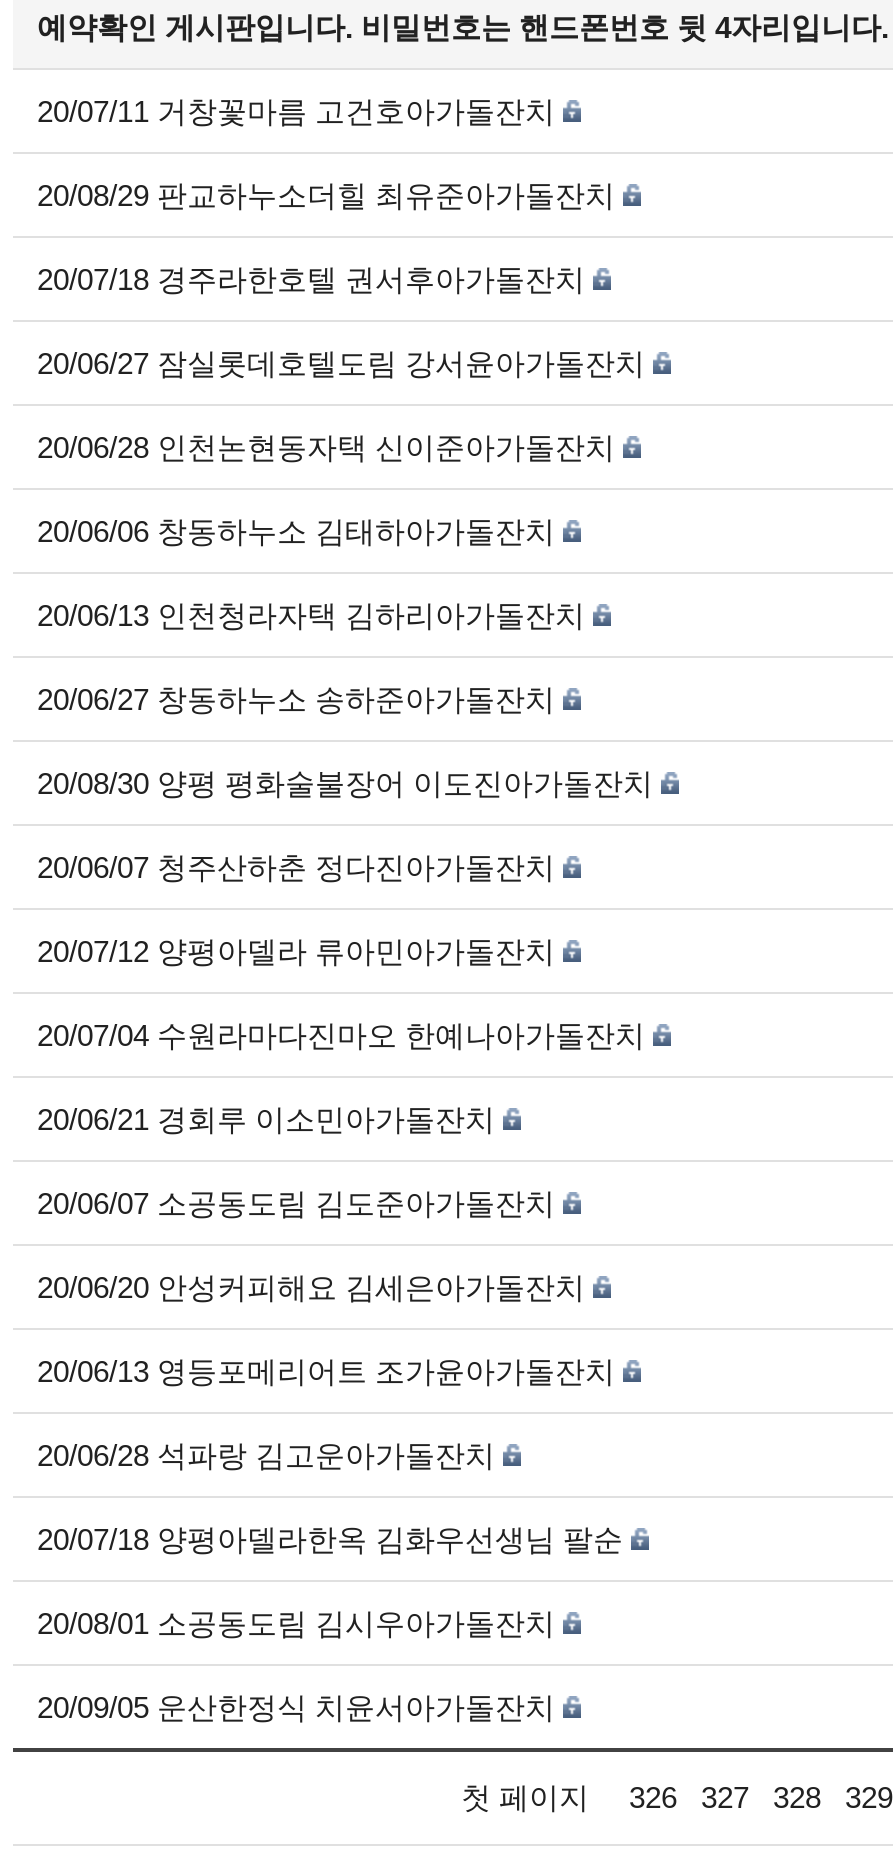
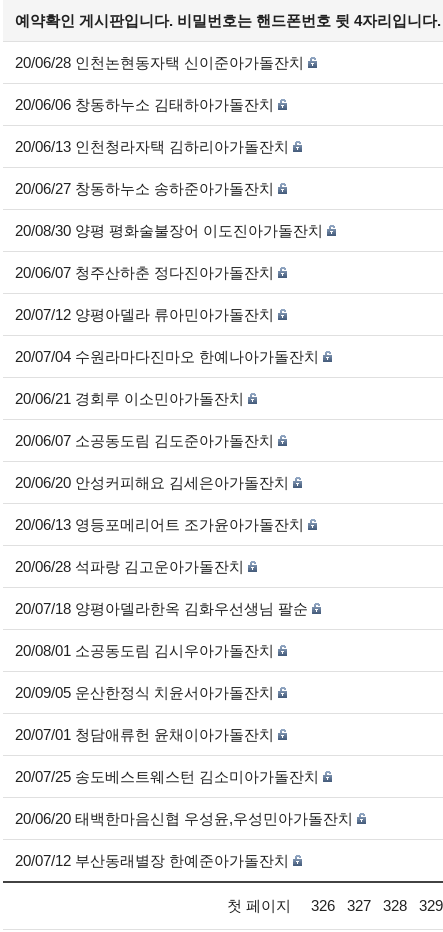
[37,94,645,380] 20/07/11 거창꽃마름 고건호아가돌잔치 | 20/08/29 판교하누소더힐 최유준아가돌잔치 | 20/07/18 경주라한호텔 권서후아가돌잔치 | 20/06/27 잠실롯데호텔도림 강서윤아가돌잔치 -> none
moved [37,430,653,1724] -> [15,54,323,701]: 20/06/28 인천논현동자택 신이준아가돌잔치 | 20/06/06 창동하누소 김태하아가돌잔치 | 20/06/13 인천청라자택 김하리아가돌잔치 | ... | 20/08/01 소공동도림 김시우아가돌잔치 | 20/09/05 운산한정식 치윤서아가돌잔치
none -> [15,726,353,869] 20/07/01 청담애류헌 윤채이아가돌잔치 | 20/07/25 송도베스트웨스턴 김소미아가돌잔치 | 20/06/20 태백한마음신협 우성윤,우성민아가돌잔치 | 20/07/12 부산동래별장 한예준아가돌잔치

